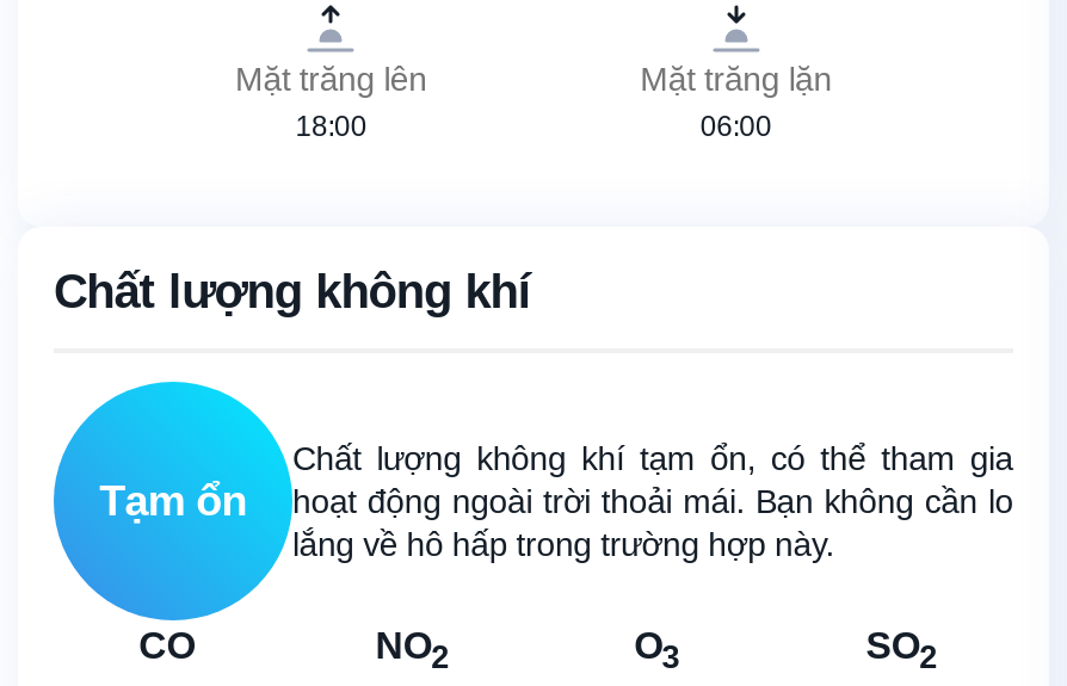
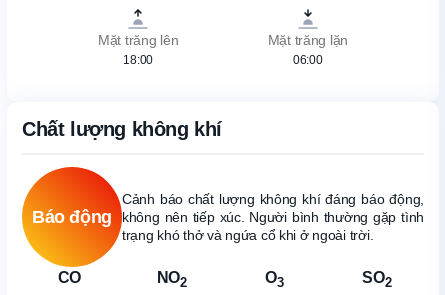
[58,379,266,525] [image] | Tạm ổn -> [24,166,112,227] [image] | Báo động
[58,439,1013,620] [image] | Chất lượng không khí tạm ổn, có thể tham gia | hoạt động ngoài trời thoải mái. Bạn không cần lo | lắng về hô hấp trong trường hợp này. -> [24,191,424,267] [image] | Cảnh báo chất lượng không khí đáng báo động, | không nên tiếp xúc. Người bình thường gặp tình | trạng khó thở và ngứa cổ khi ở ngoài trời.

